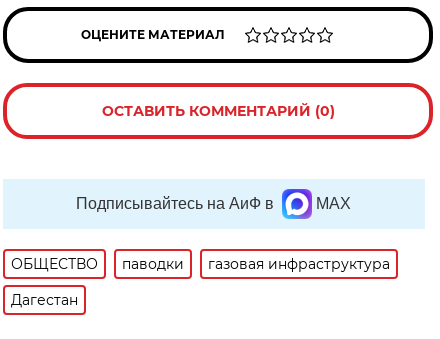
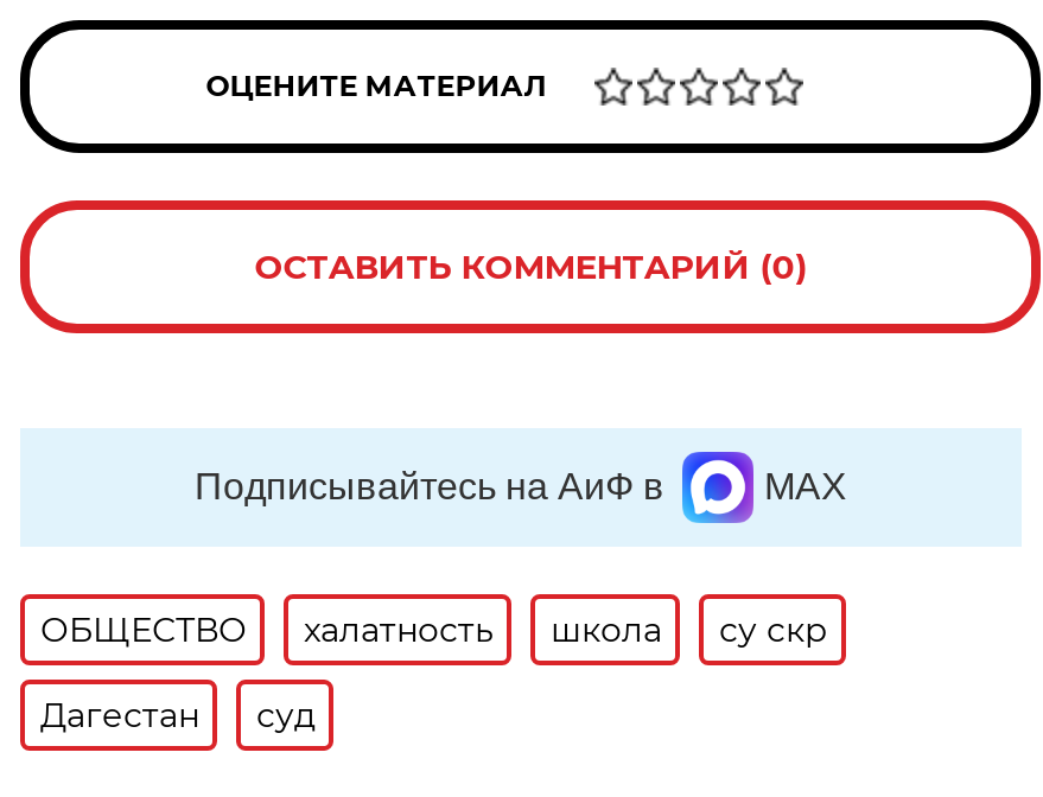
[122,255,390,273] паводки | газовая инфраструктура -> [304,607,828,650] халатность | школа | су скр
none -> [256,693,315,736] суд

